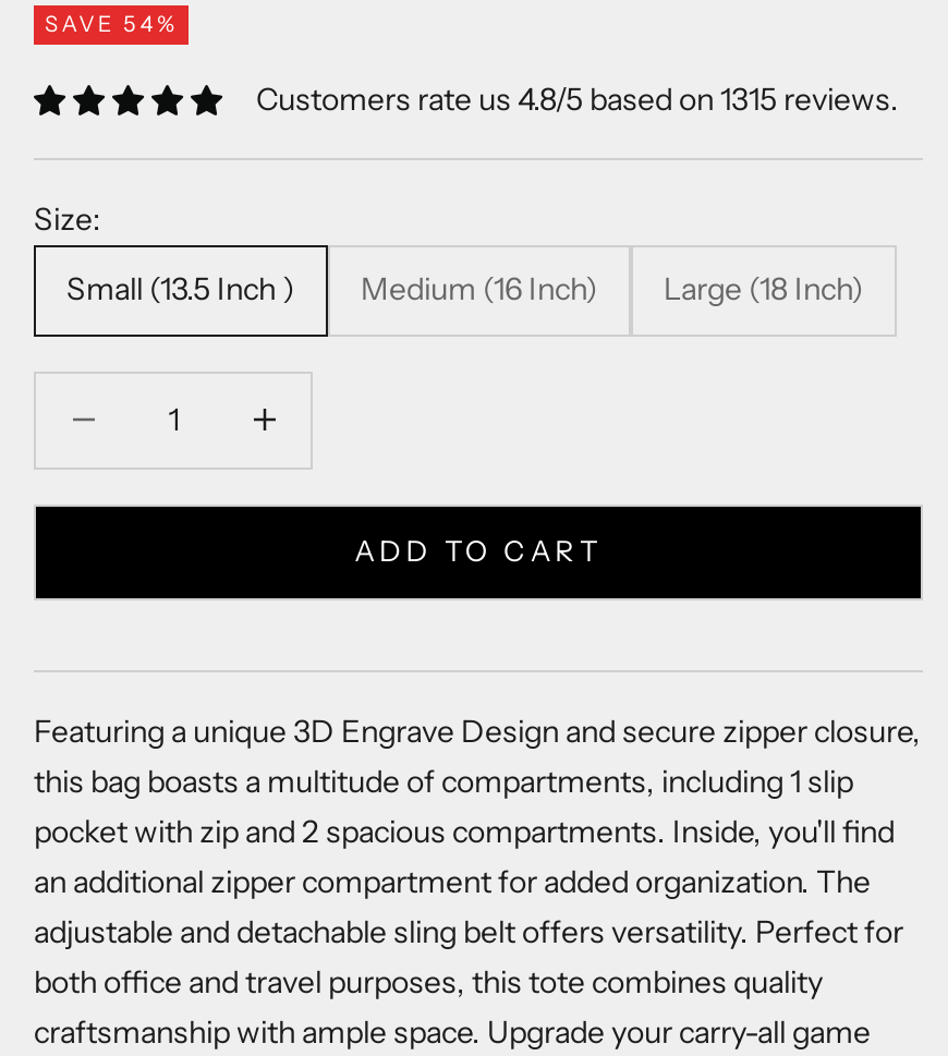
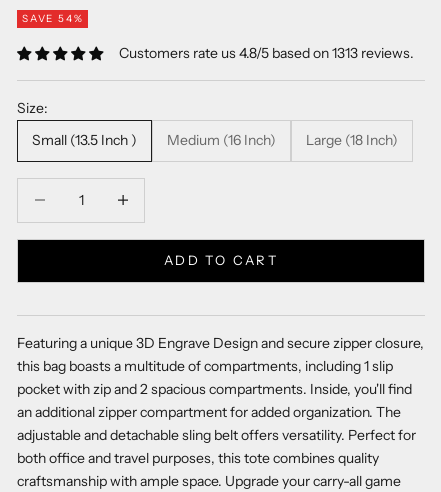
[256,80,899,120] Customers rate us 4.8/5 based on 1315 reviews. -> [119,44,414,62] Customers rate us 4.8/5 based on 1313 reviews.

